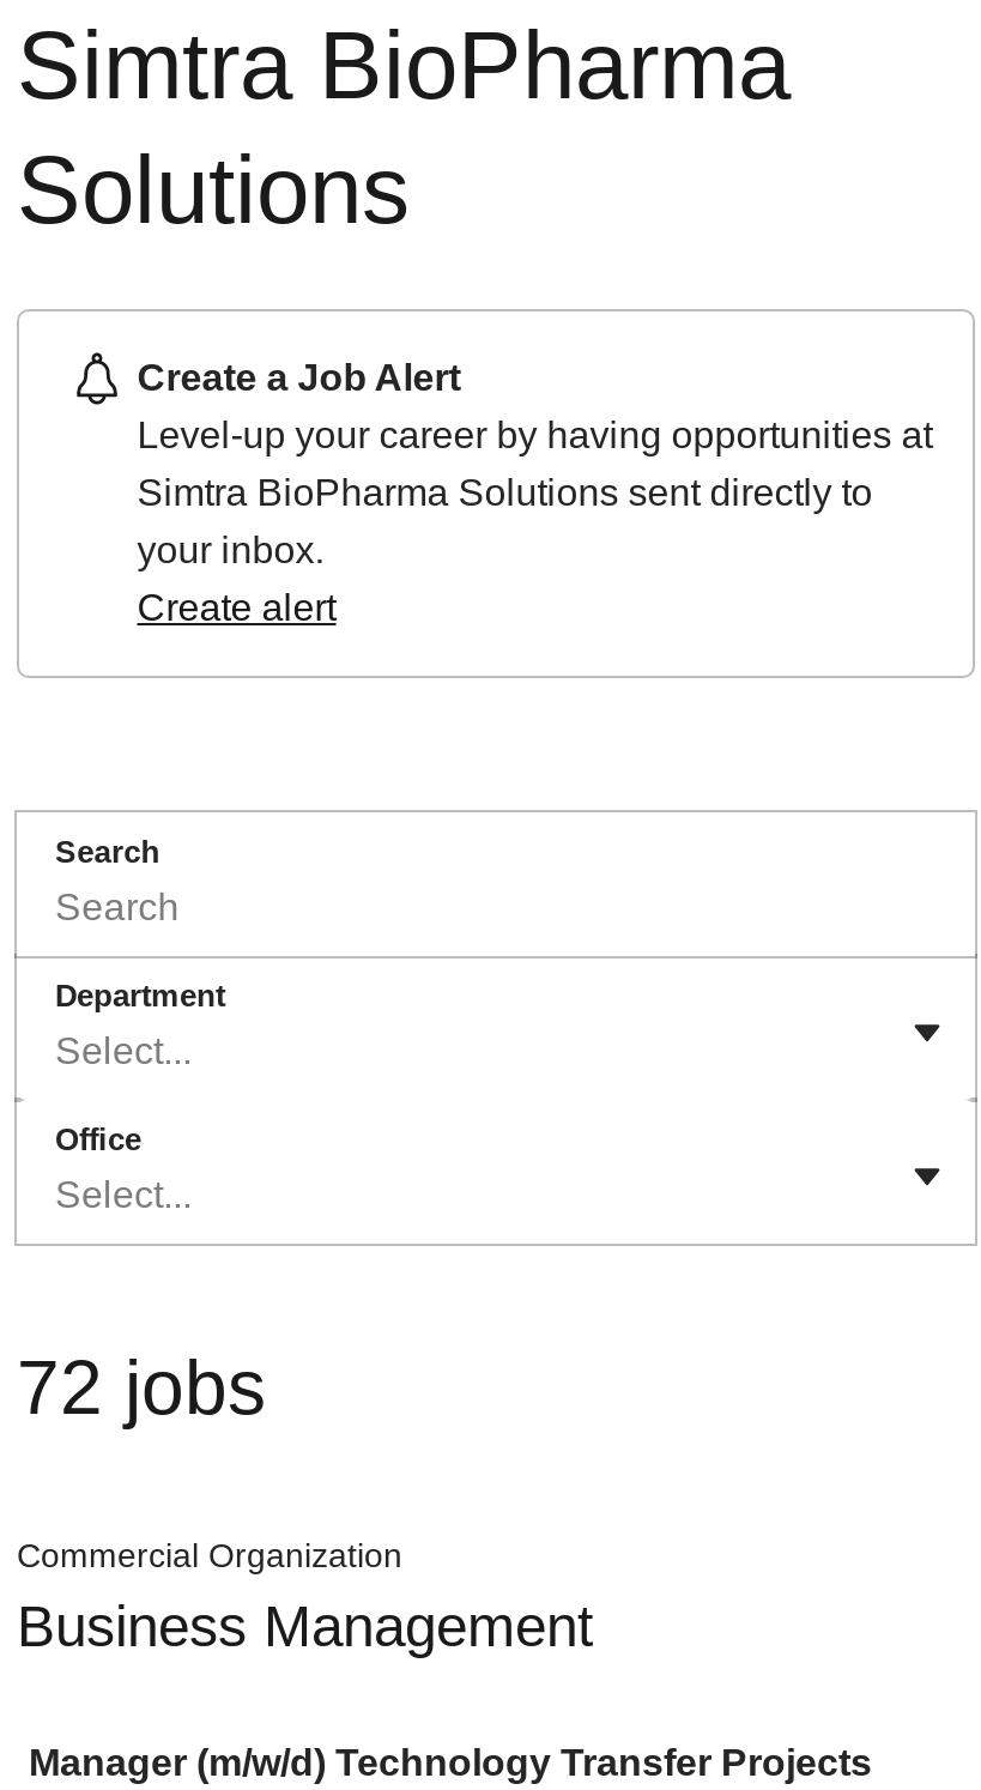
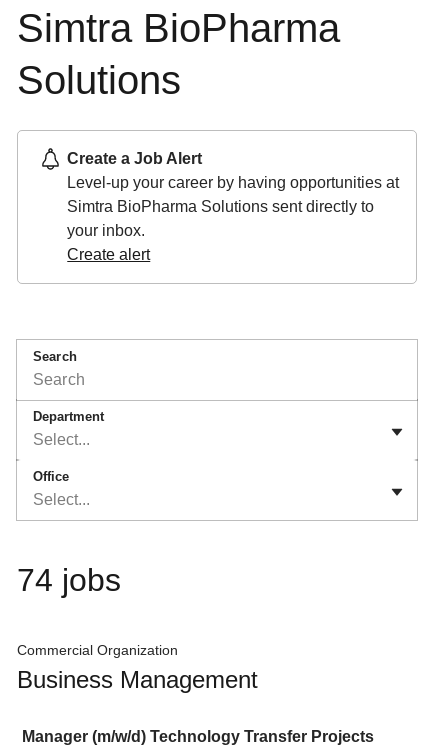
[17,1344,266,1431] 72 jobs -> [17,562,121,598] 74 jobs

